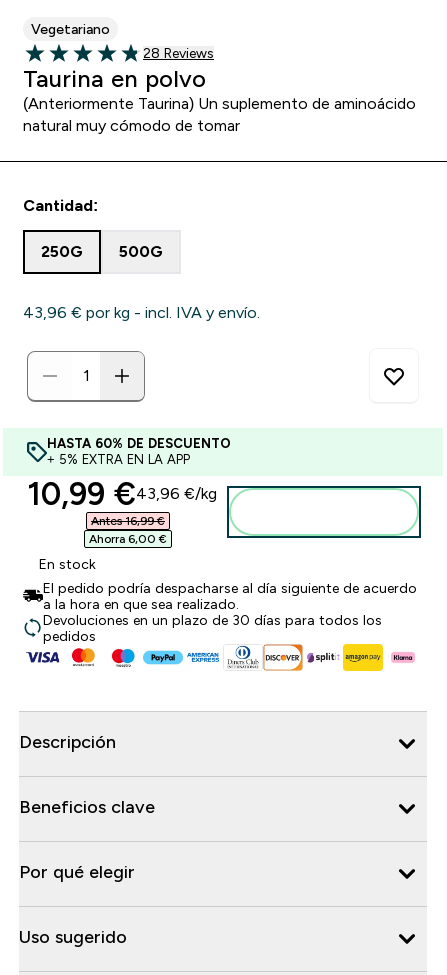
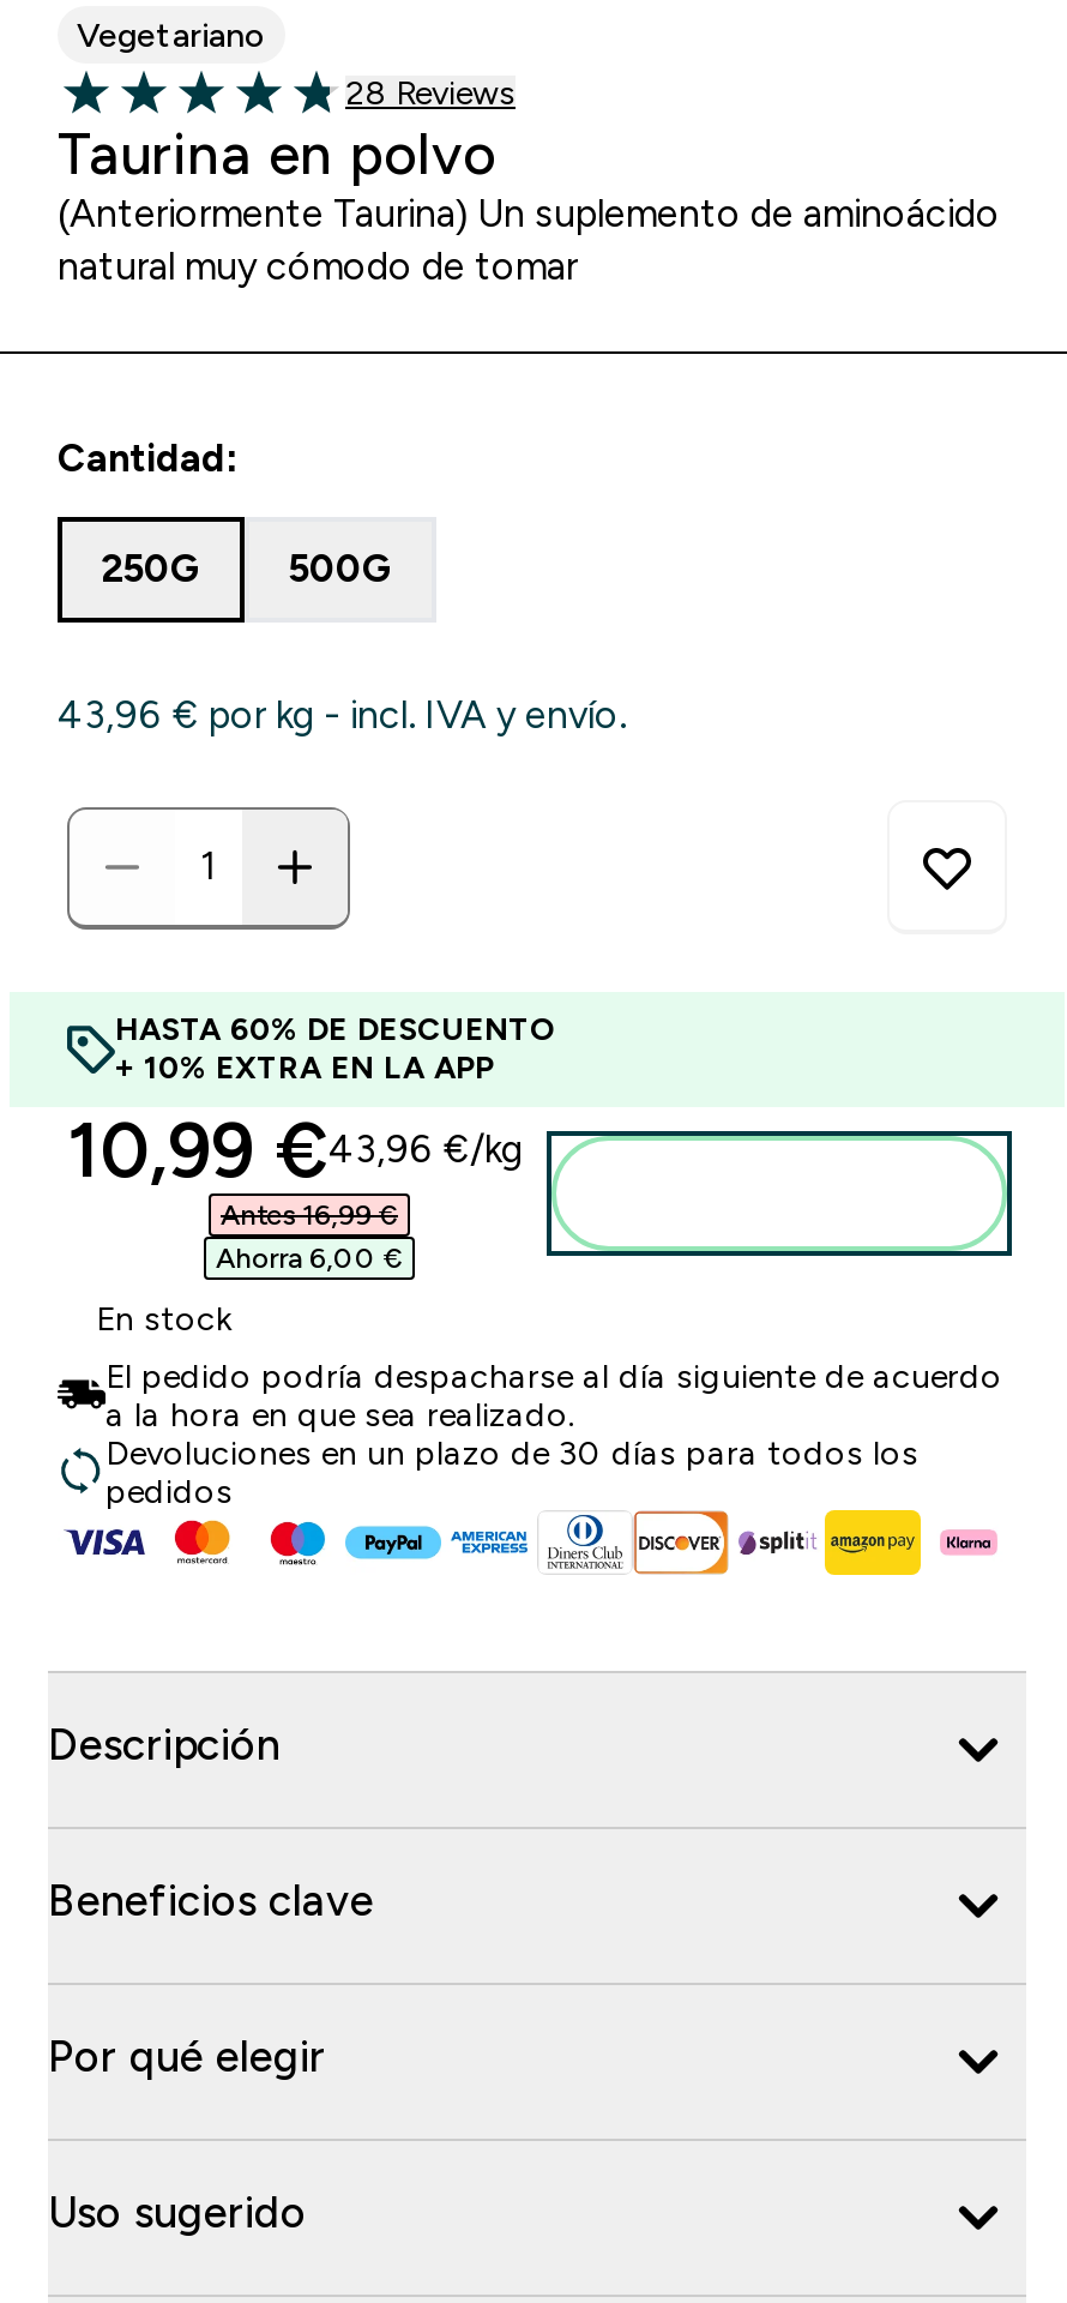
[47,452,190,467] + 5% EXTRA EN LA APP -> [115,1050,494,1086] + 10% EXTRA EN LA APP

